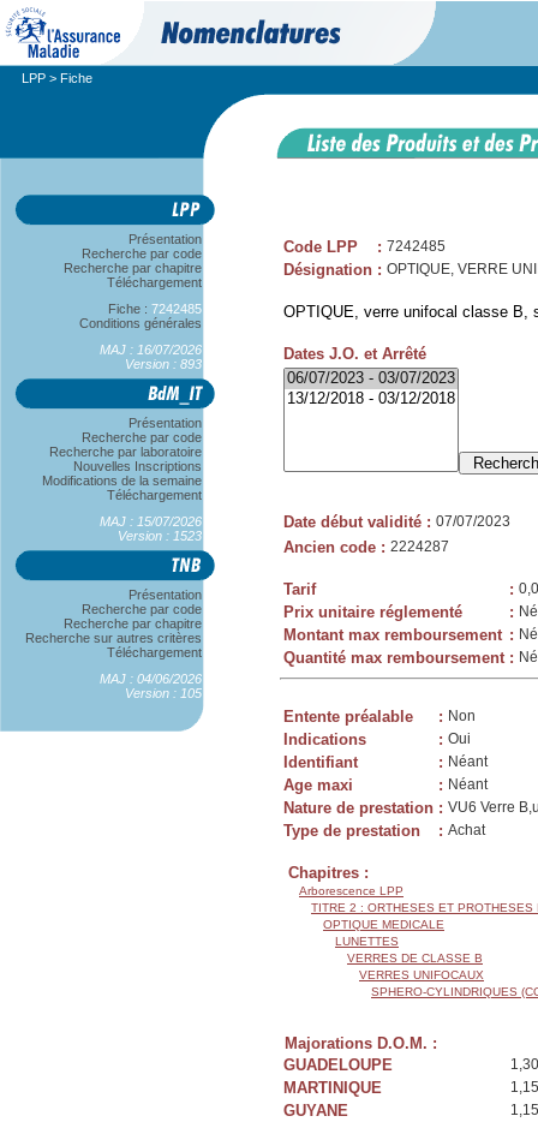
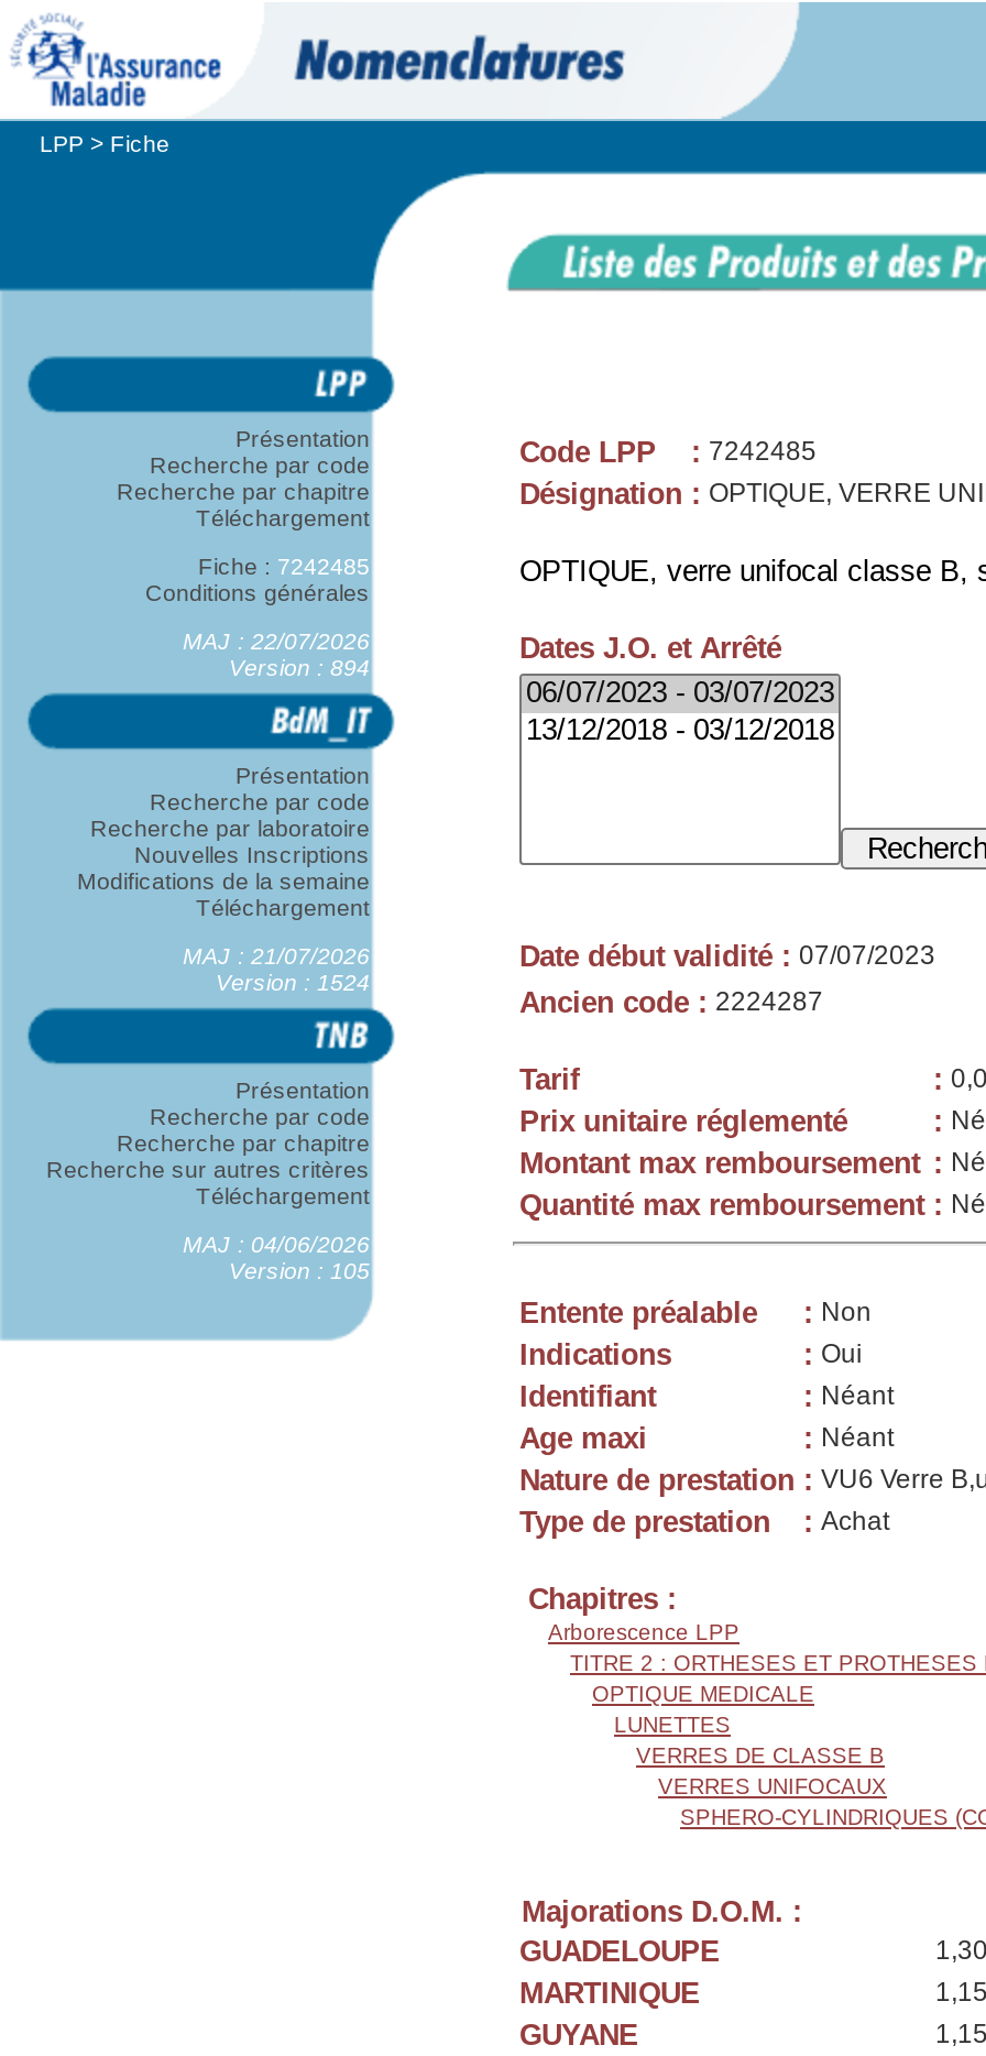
[100,342,202,357] MAJ : 16/07/2026 -> [183,627,370,654] MAJ : 22/07/2026
[125,357,202,371] Version : 893 -> [229,654,370,680] Version : 894
[100,514,202,529] MAJ : 15/07/2026 -> [183,942,370,969] MAJ : 21/07/2026
[118,529,202,543] Version : 1523 -> [216,969,370,995] Version : 1524

